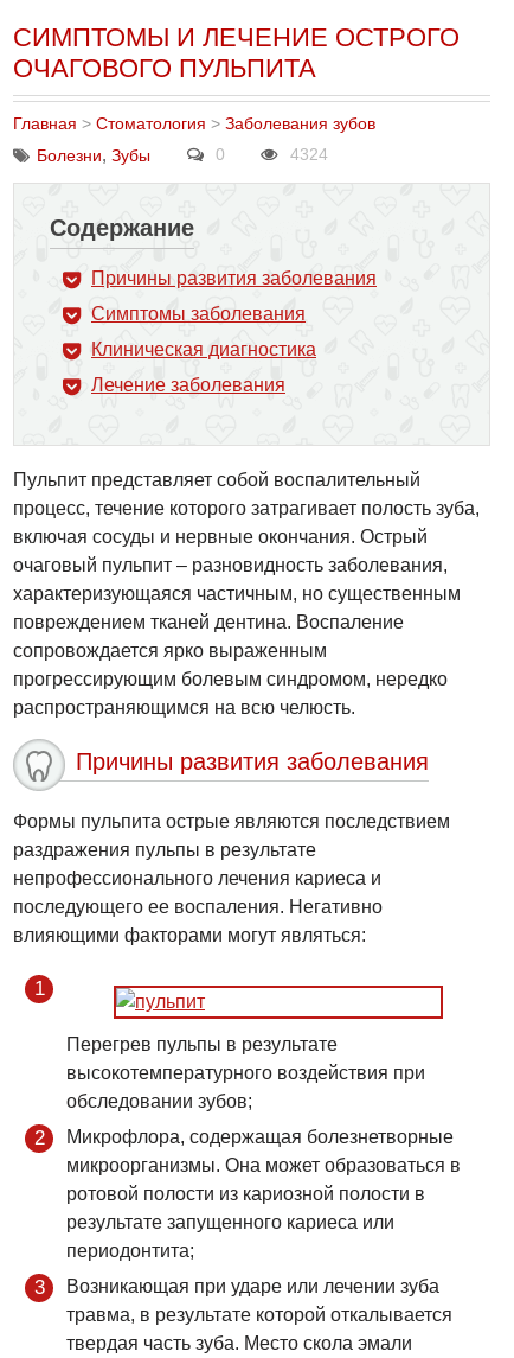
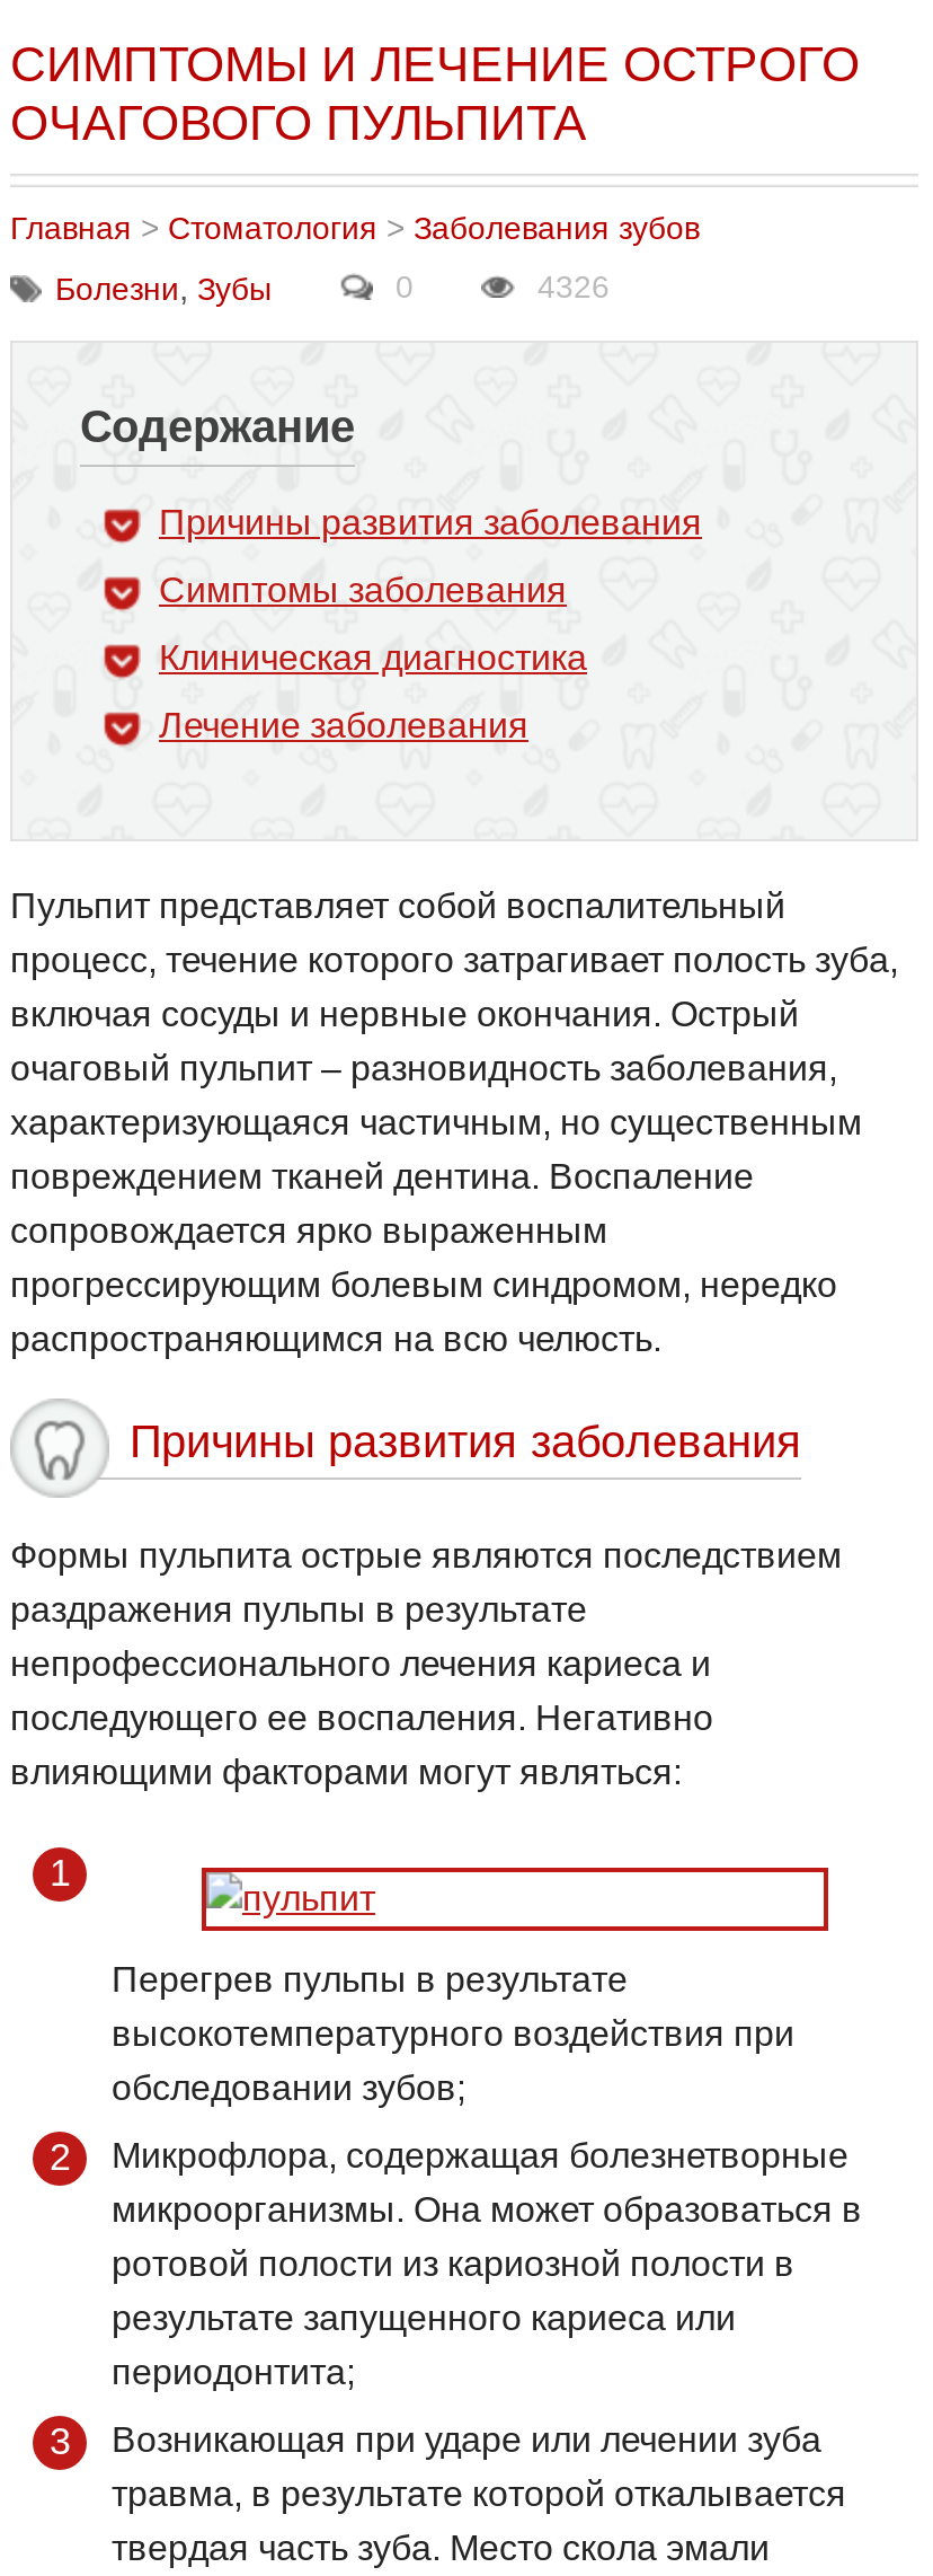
[290,145,328,164] 4324 -> [537,268,610,305] 4326

